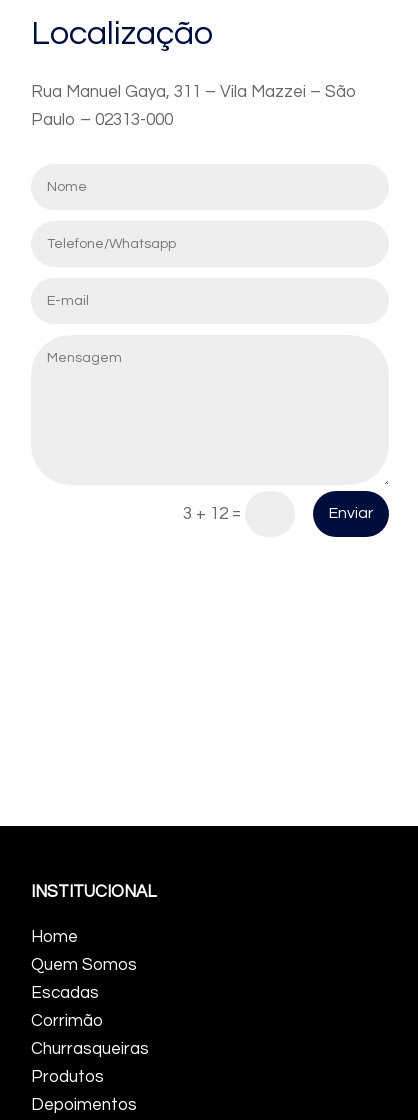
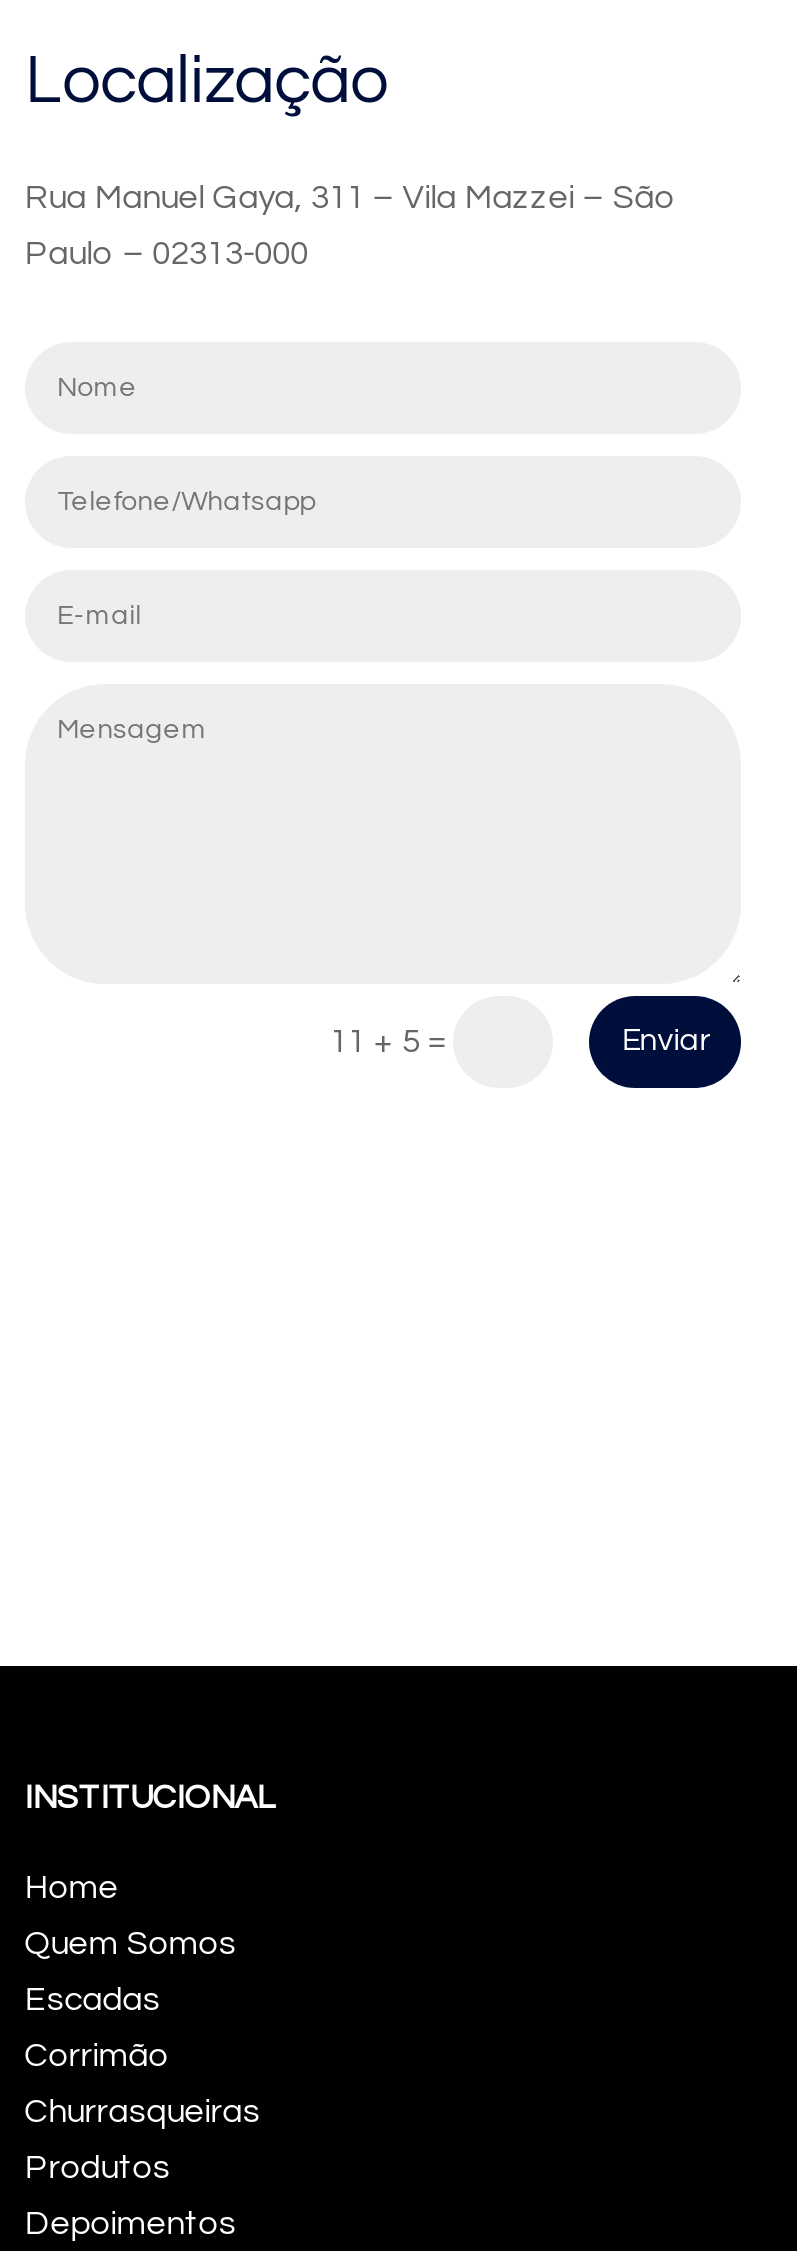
[183,504,245,523] 3 + 12 = -> [329,1022,453,1059] 11 + 5 =

